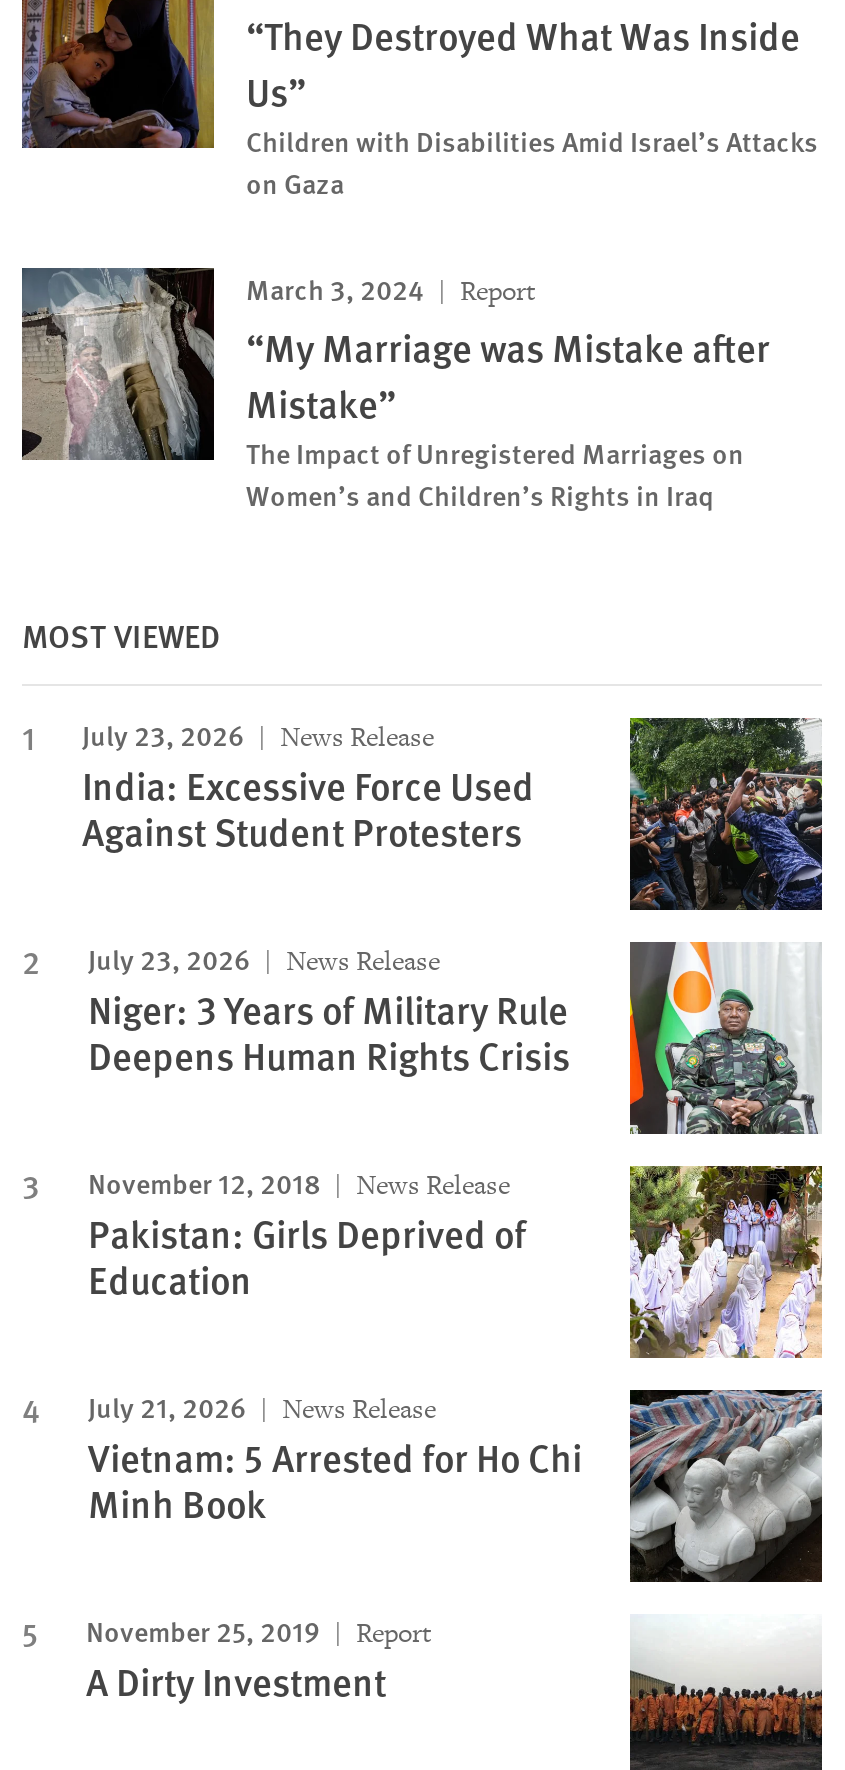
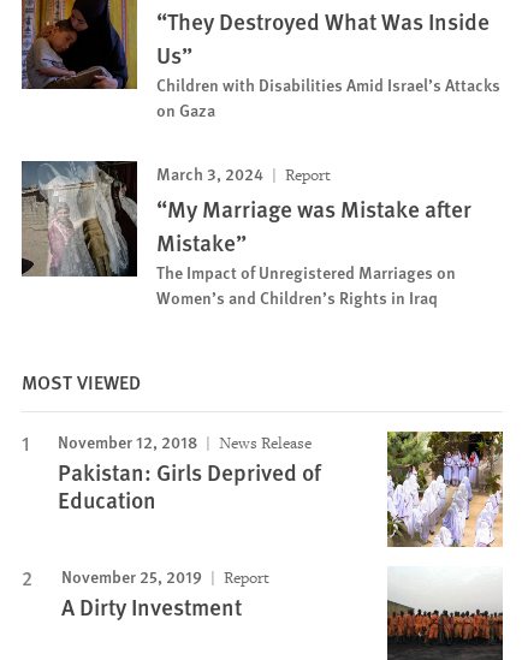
[82,714,824,1082] [image] | July 23, 2026 | News Release | India: Excessive Force Used | Against Student Protesters | July 23, 2026 | News Release | Niger: 3 Years of Military Rule | Deepens Human Rights Crisis -> none
[628,940,822,1136] [image] -> none
[88,1386,824,1584] [image] | July 21, 2026 | News Release | Vietnam: 5 Arrested for Ho Chi | Minh Book -> none

